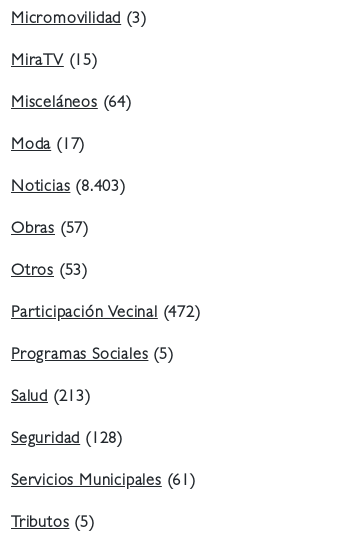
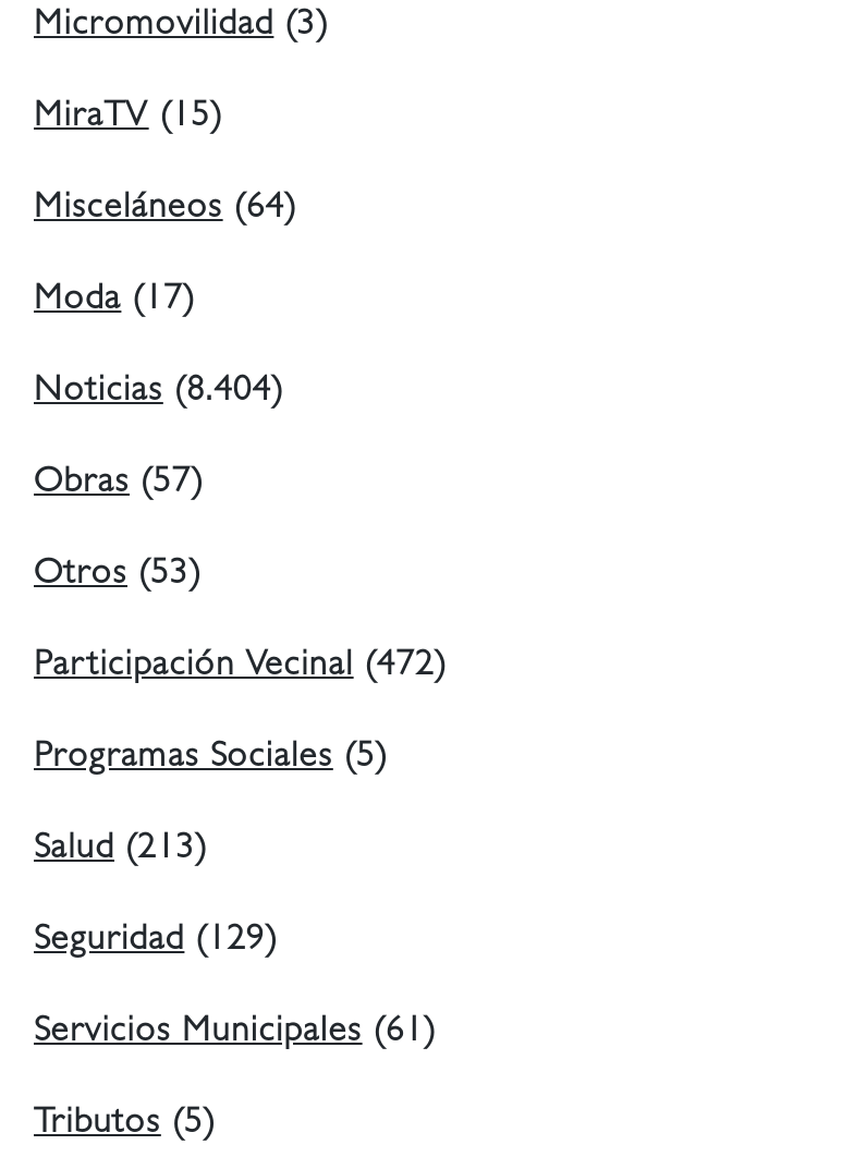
[11,180,126,196] Noticias (8.403) -> [34,377,284,412] Noticias (8.404)
[11,432,123,448] Seguridad (128) -> [34,926,278,961] Seguridad (129)

